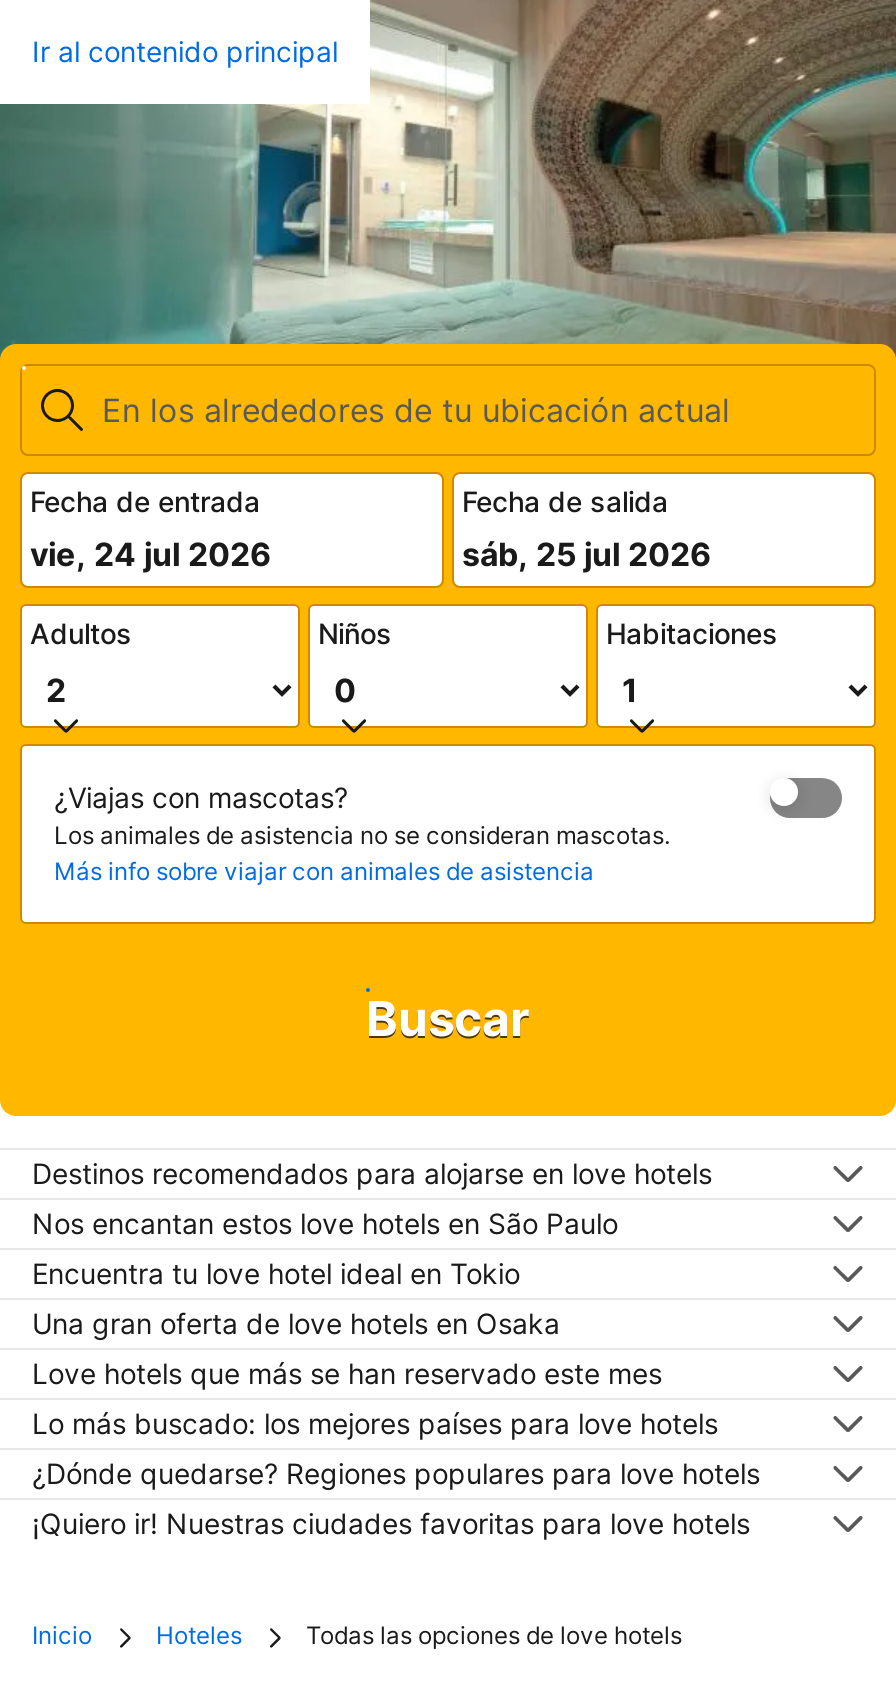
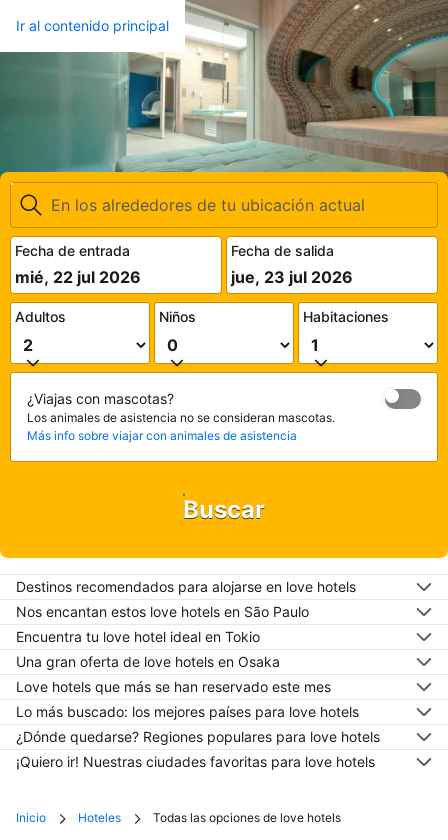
[30,534,272,574] vie, 24 jul 2026 -> [15,267,141,287] mié, 22 jul 2026
[462,534,712,574] sáb, 25 jul 2026 -> [231,267,353,287] jue, 23 jul 2026

